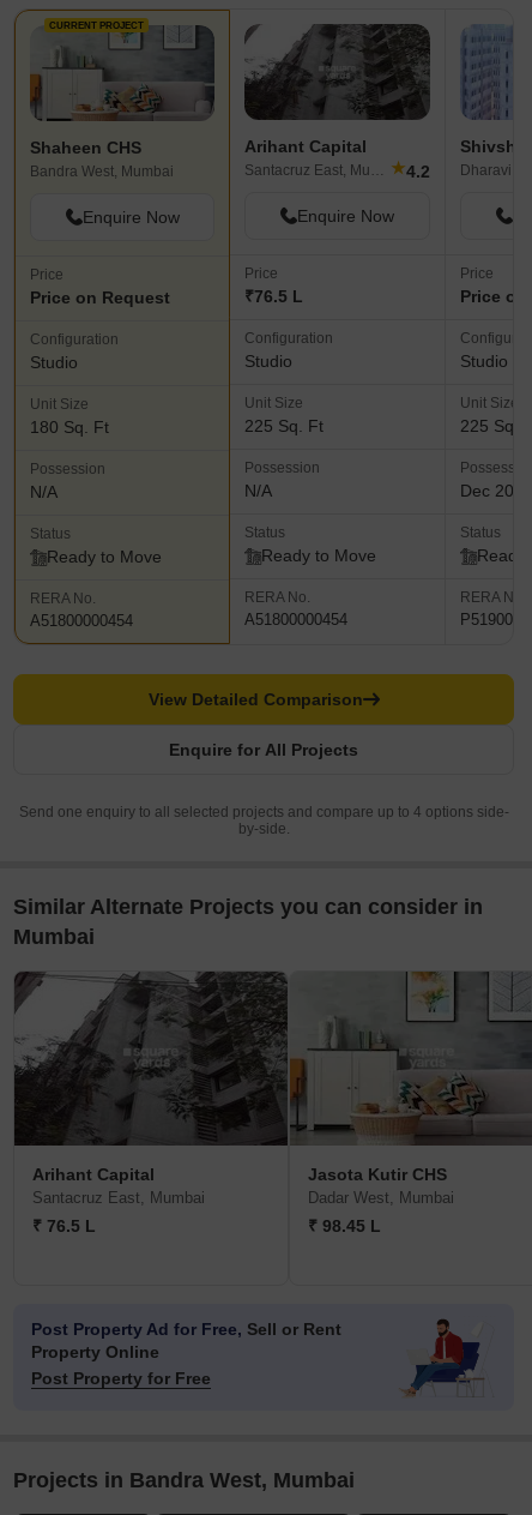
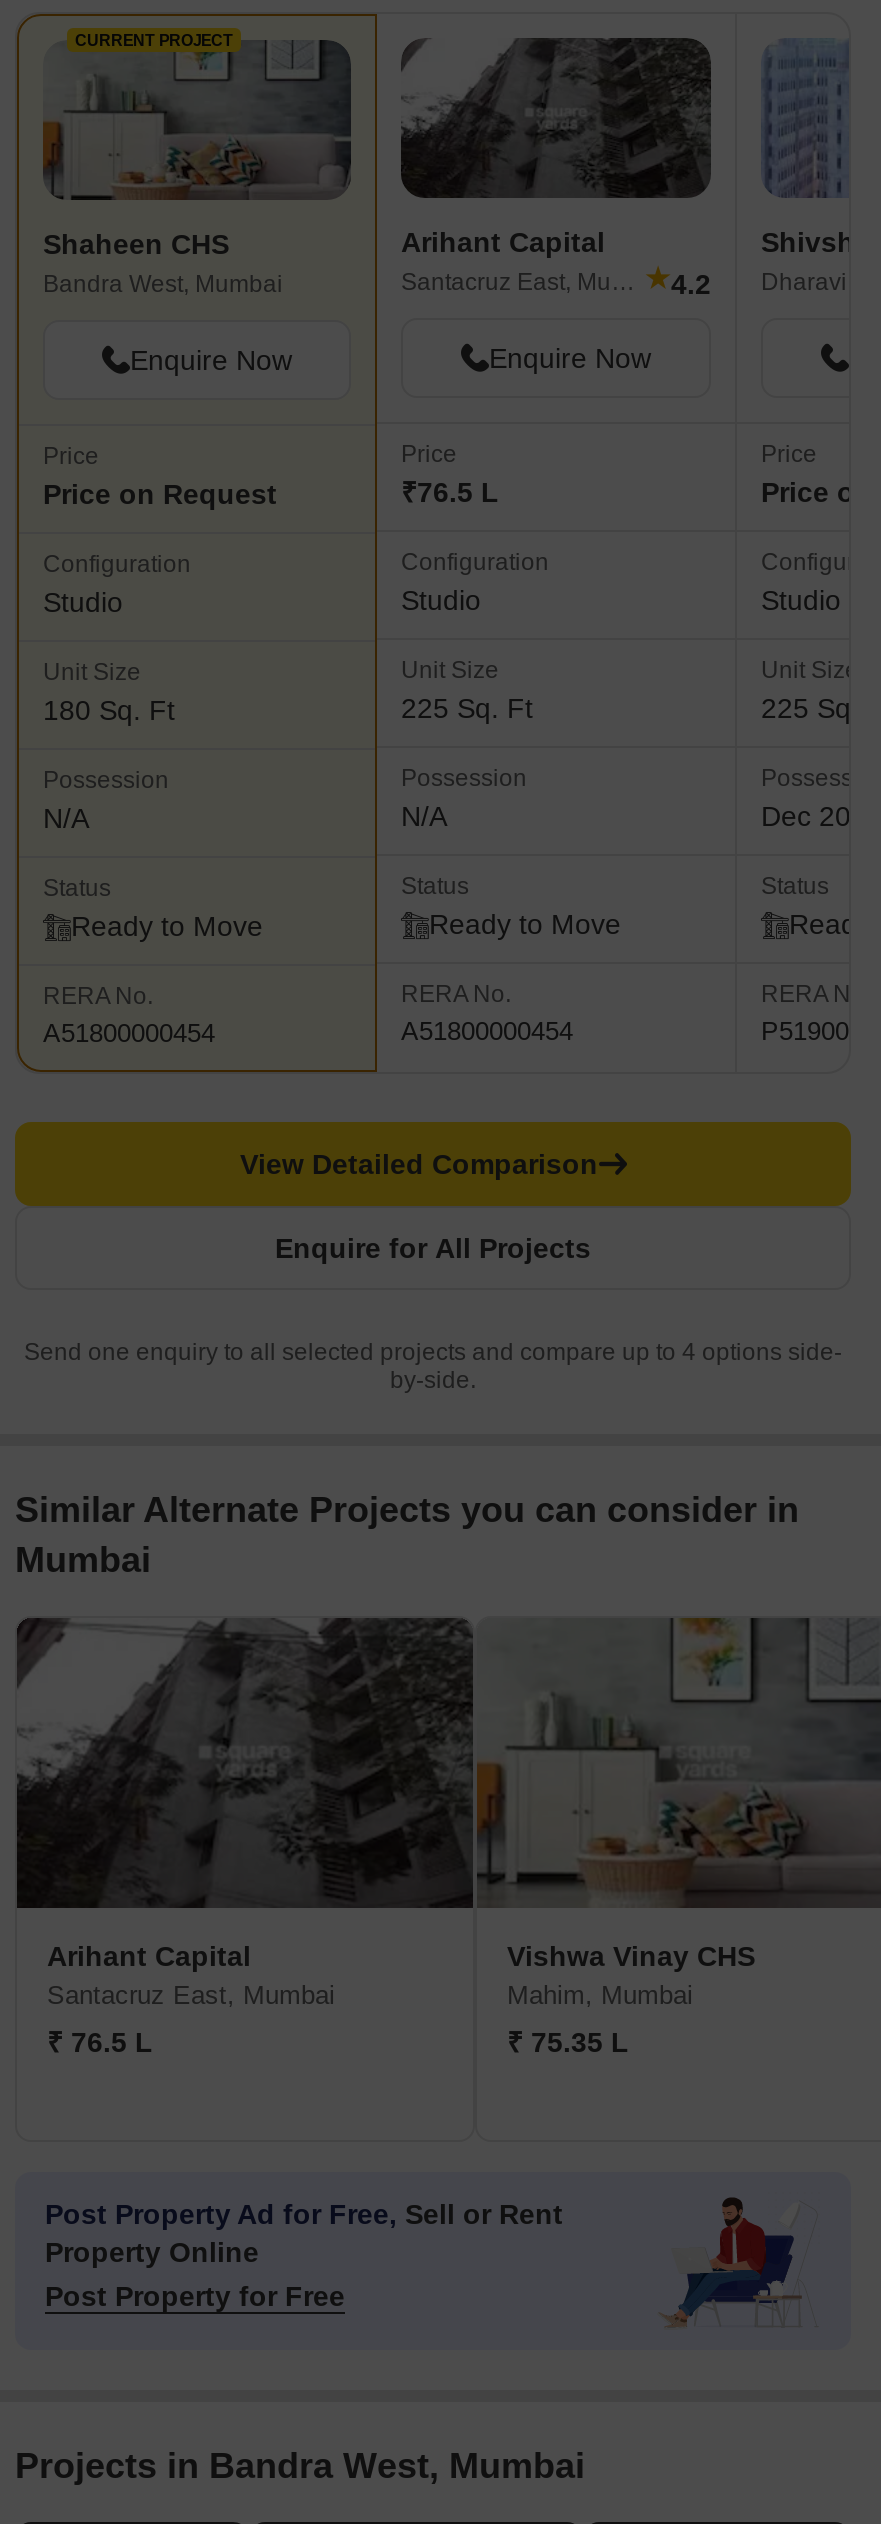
[308,1165,454,1207] Jasota Kutir CHS | Dadar West, Mumbai -> [507,1941,755,2011] Vishwa Vinay CHS | Mahim, Mumbai
[308,1217,381,1236] ₹ 98.45 L -> [507,2027,629,2059] ₹ 75.35 L

